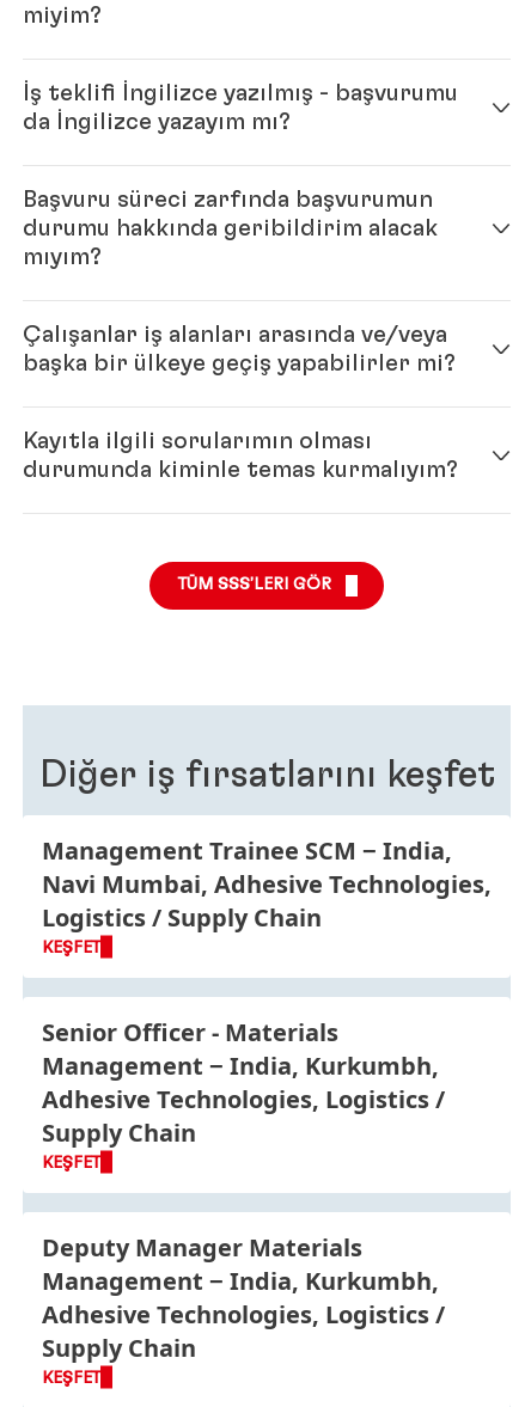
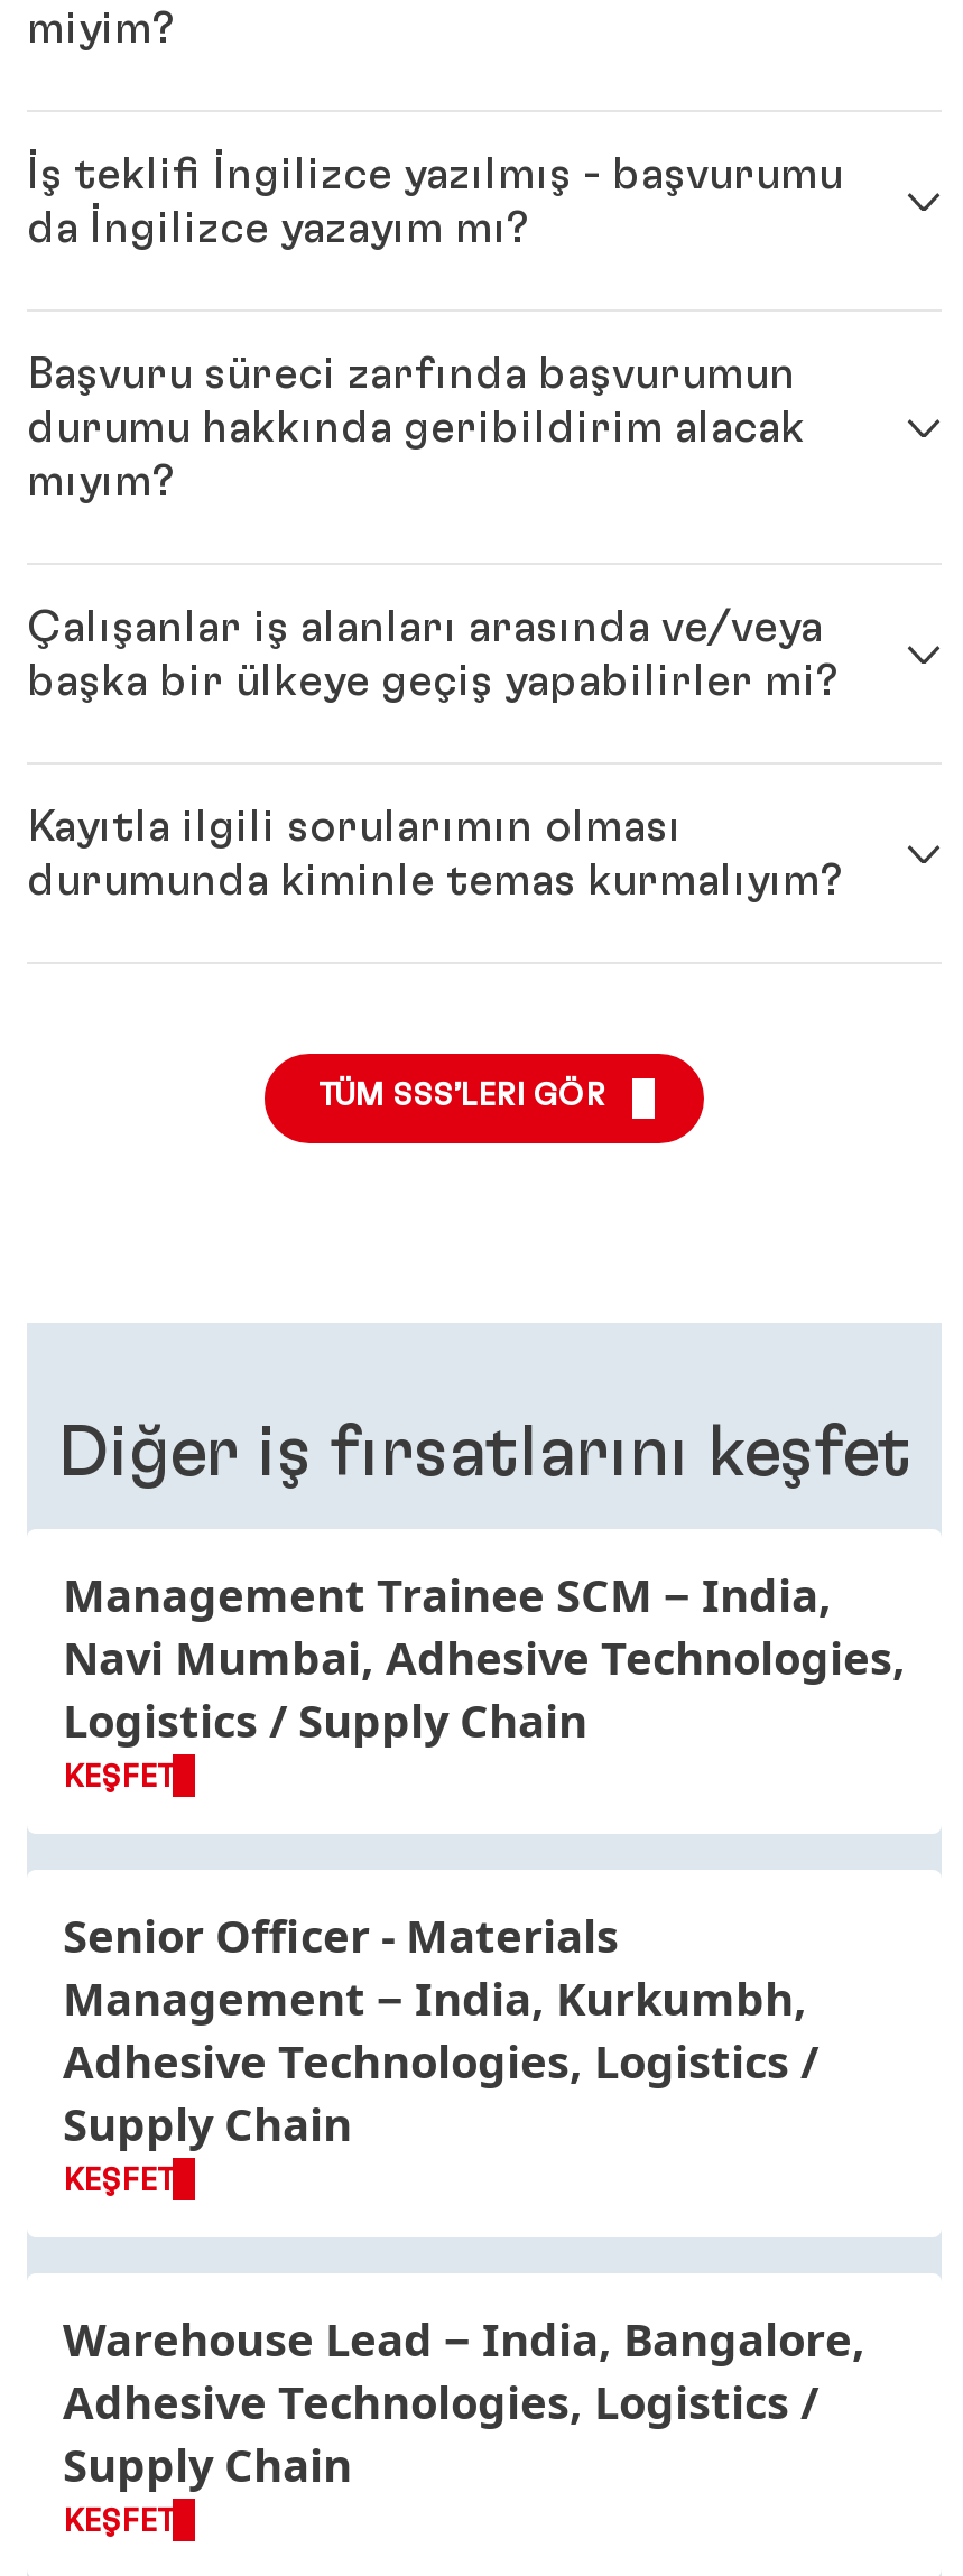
[42,1231,439,1297] Deputy Manager Materials | Management | India, Kurkumbh, -> [63,2309,865,2369] Warehouse Lead | India, Bangalore,

